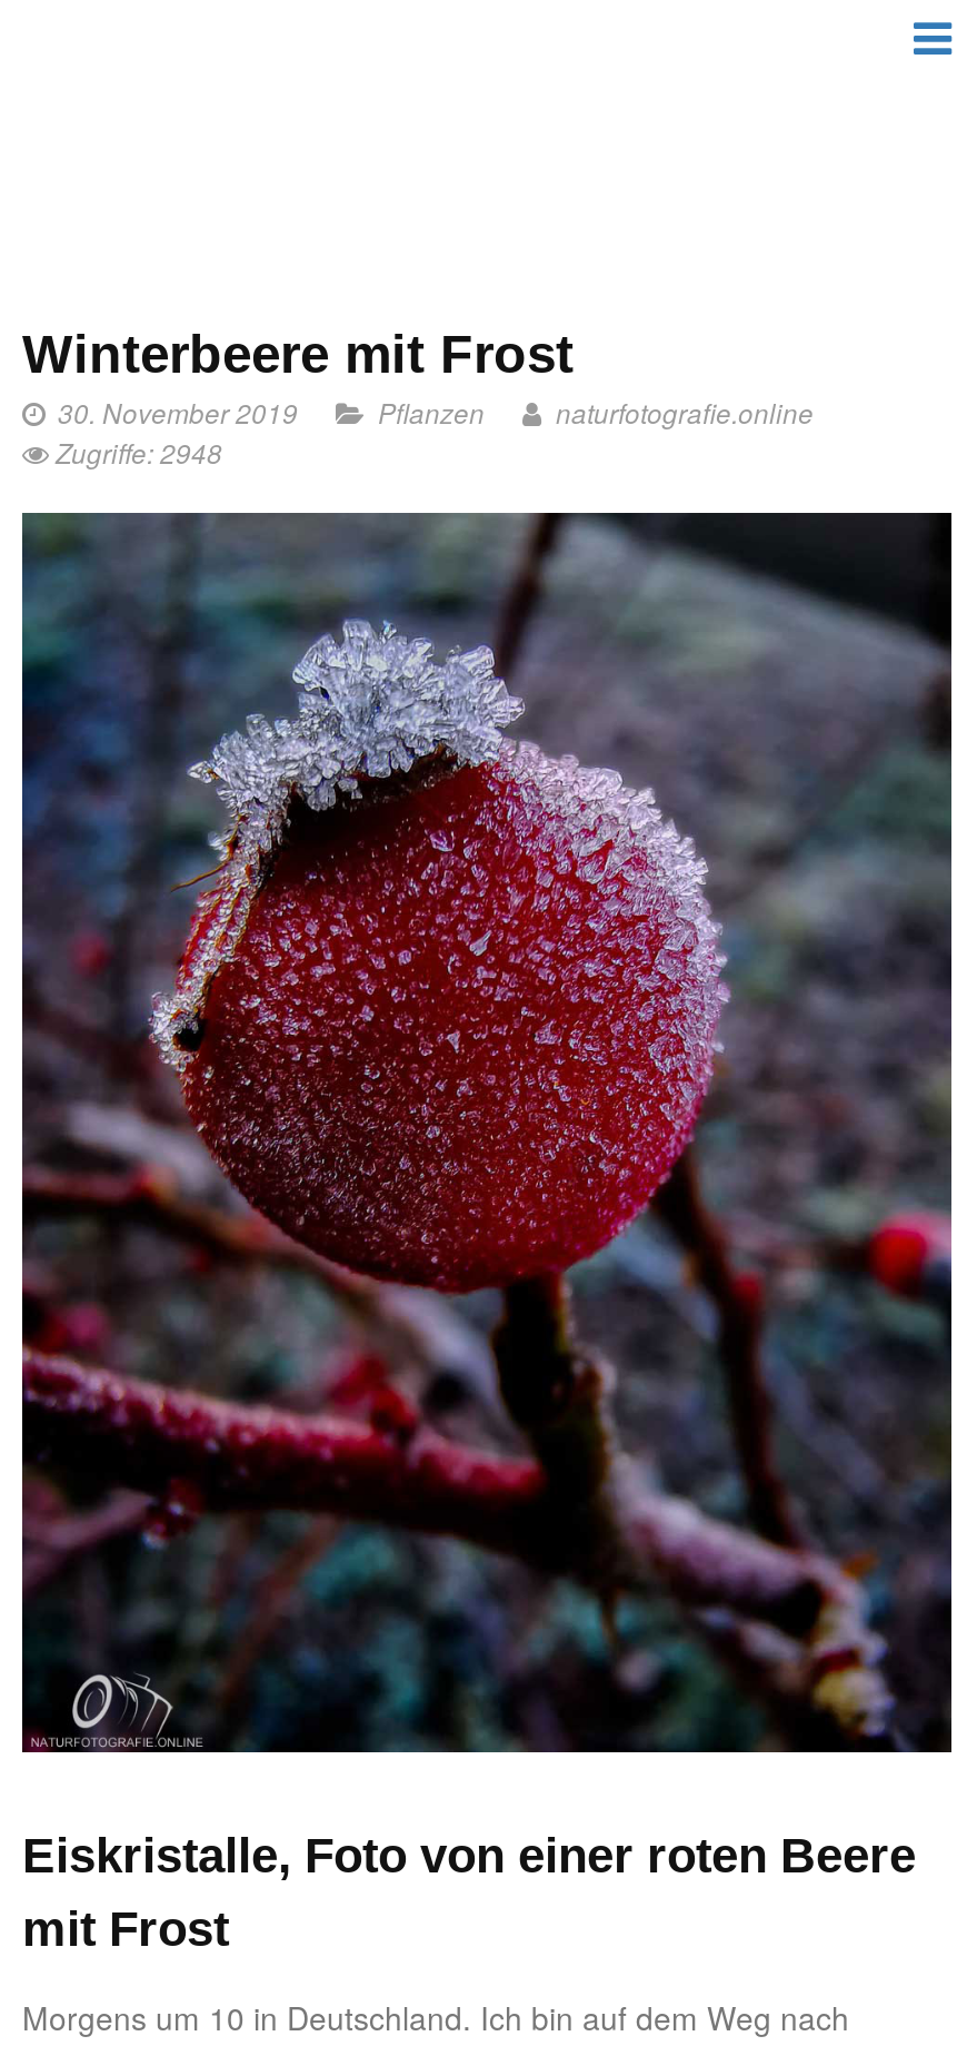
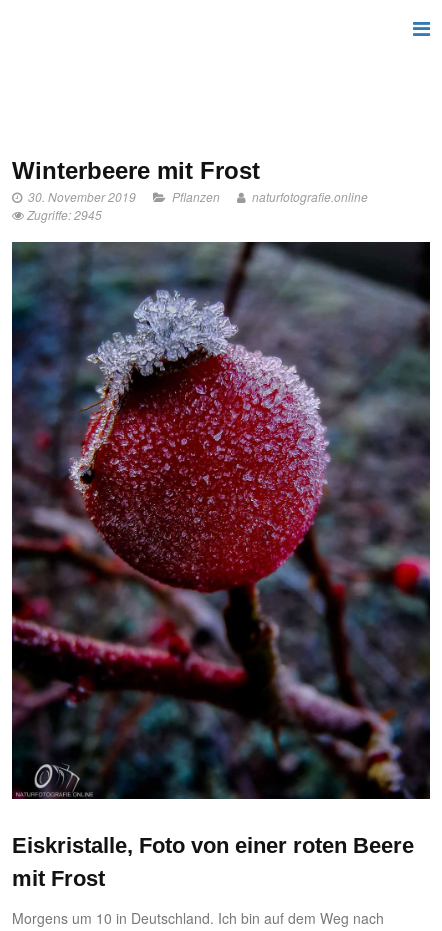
[56,433,222,471] Zugriffe: 2948 -> [27,206,102,223] Zugriffe: 2945

